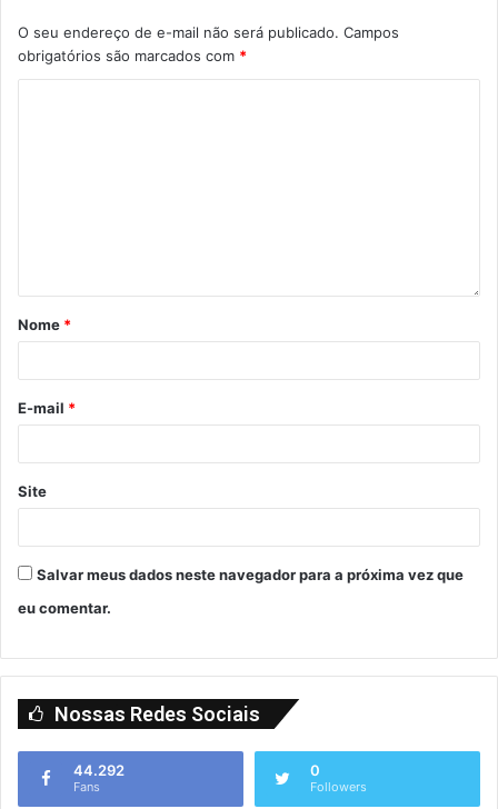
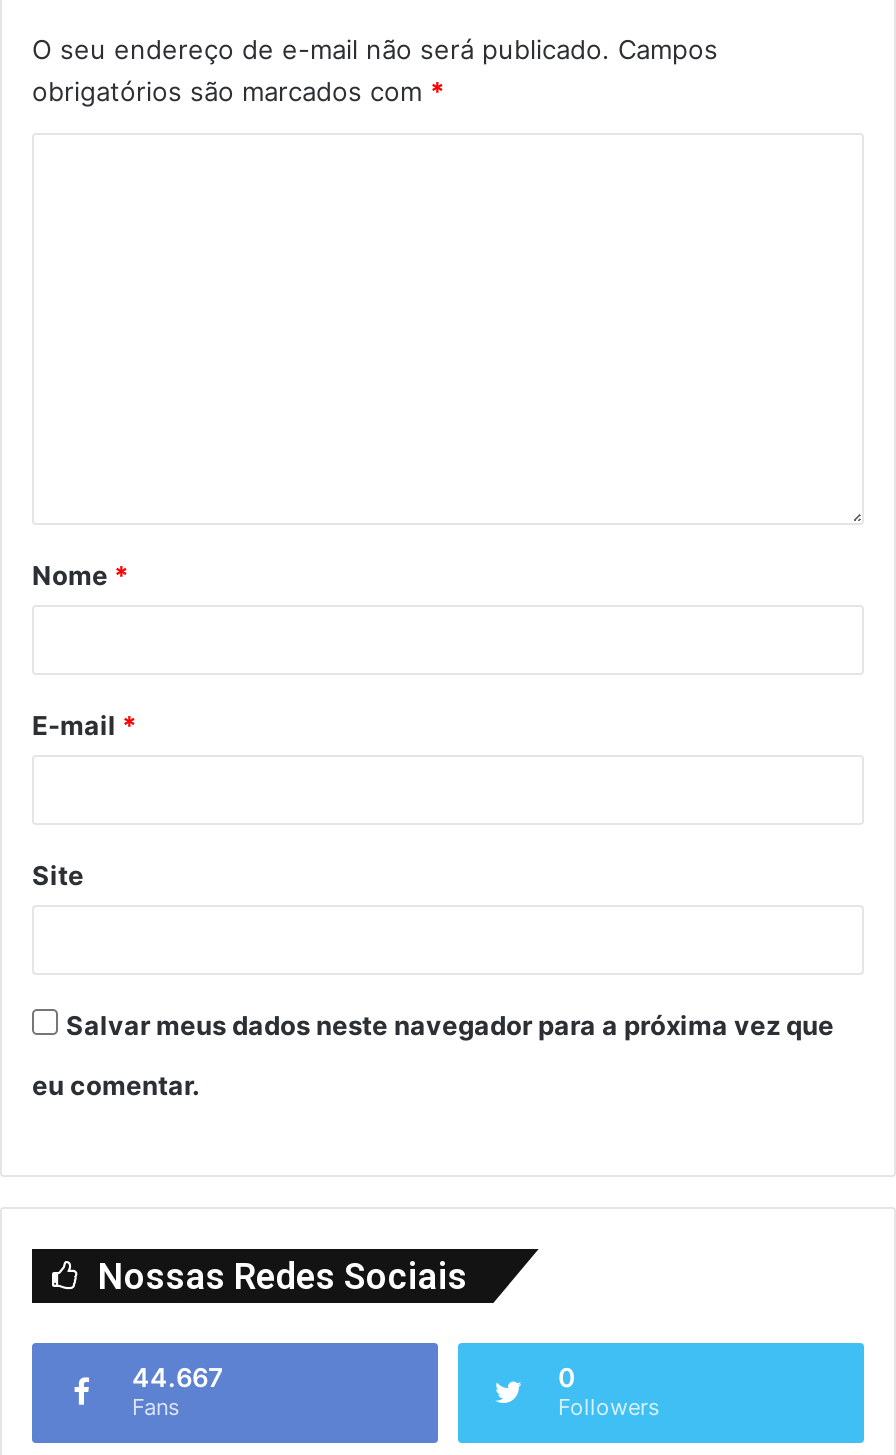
[73,762,124,779] 44.292 -> [132,1362,224,1394] 44.667

